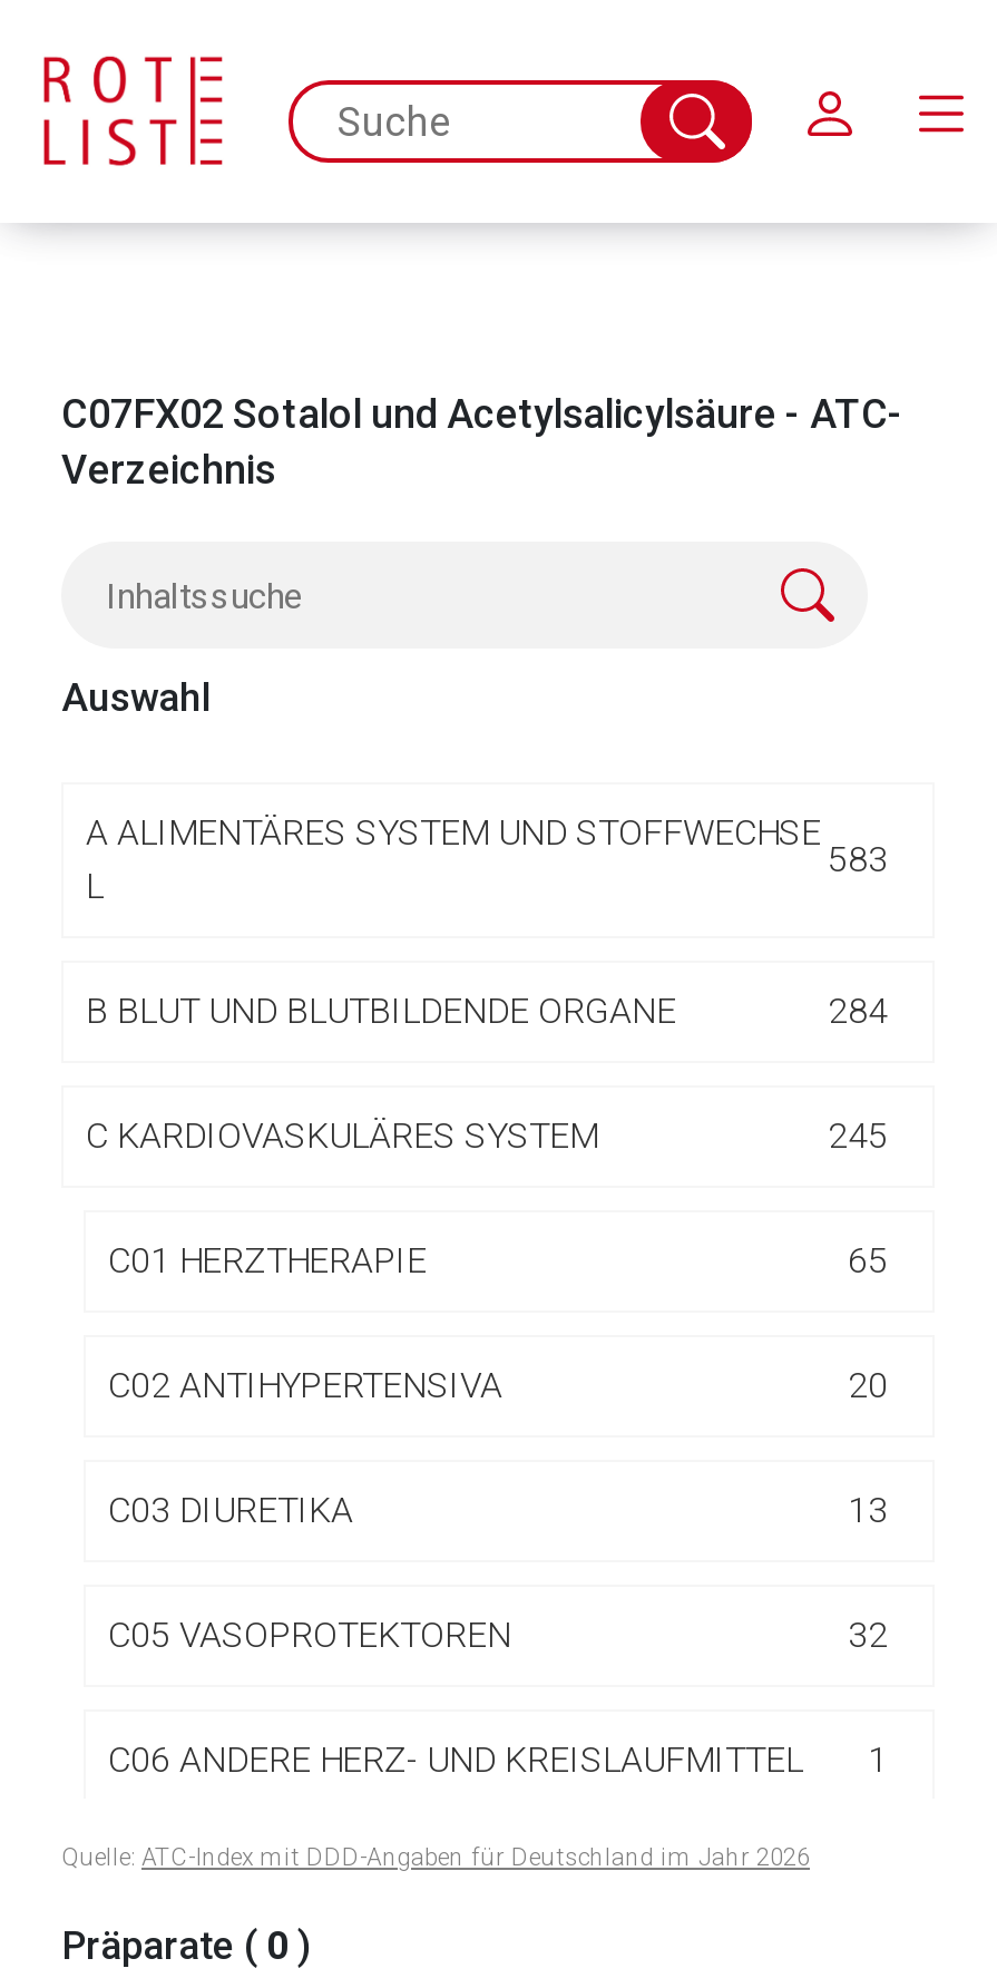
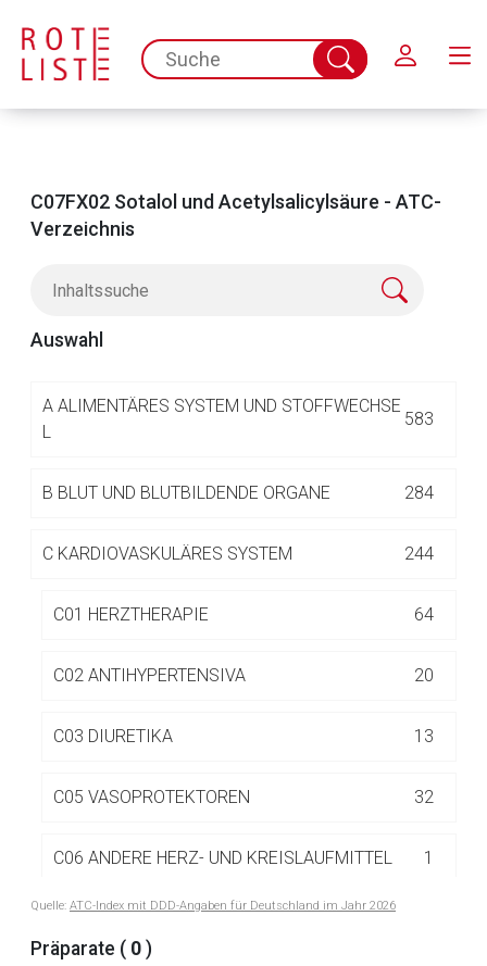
[828,1114,888,1157] 245 -> [404,543,434,564] 244
[848,1239,888,1282] 65 -> [414,604,434,625] 64

